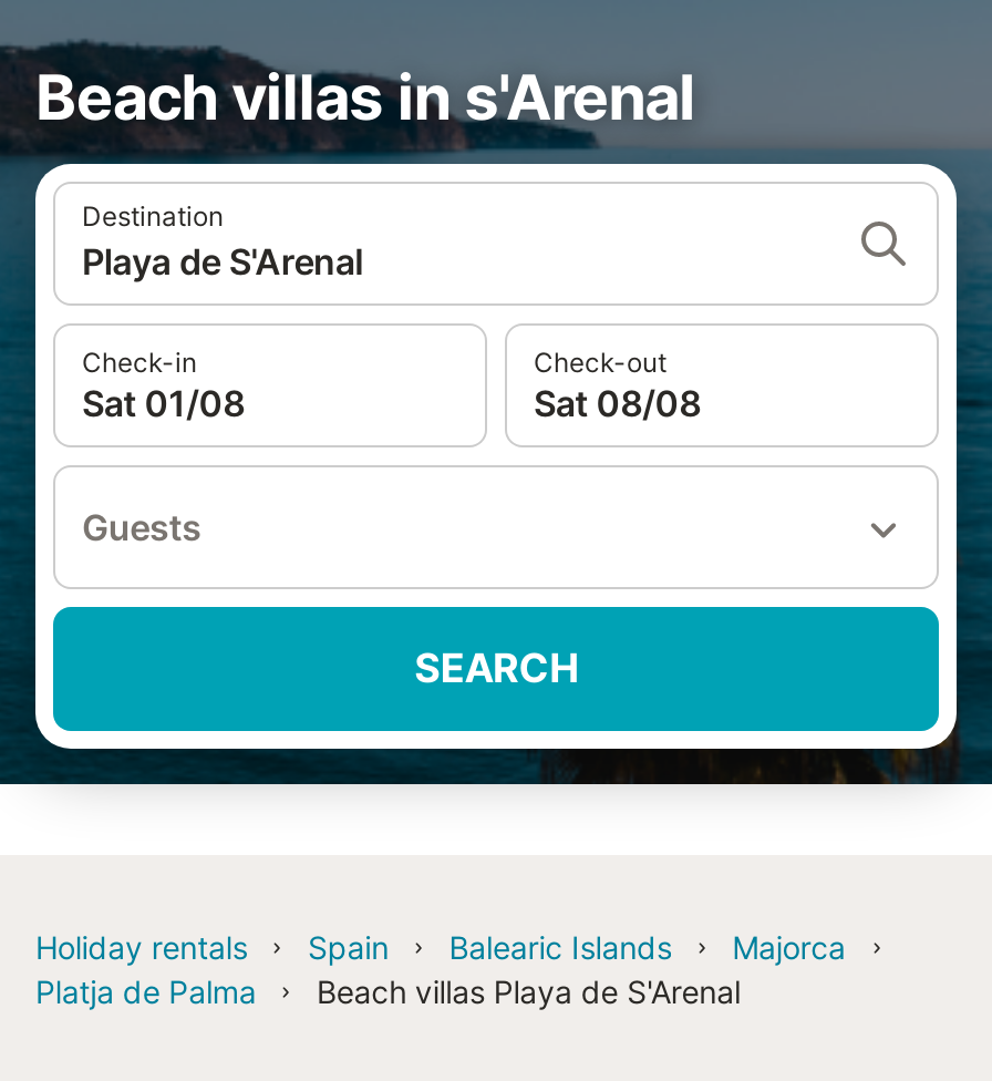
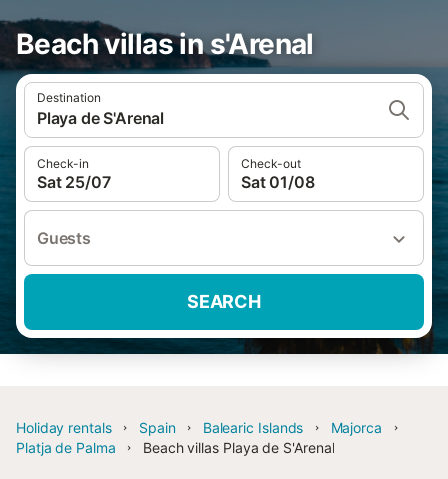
[82,381,244,425] Sat 01/08 -> [37,172,110,192] Sat 25/07
[534,381,701,425] Sat 08/08 -> [241,172,314,192] Sat 01/08

